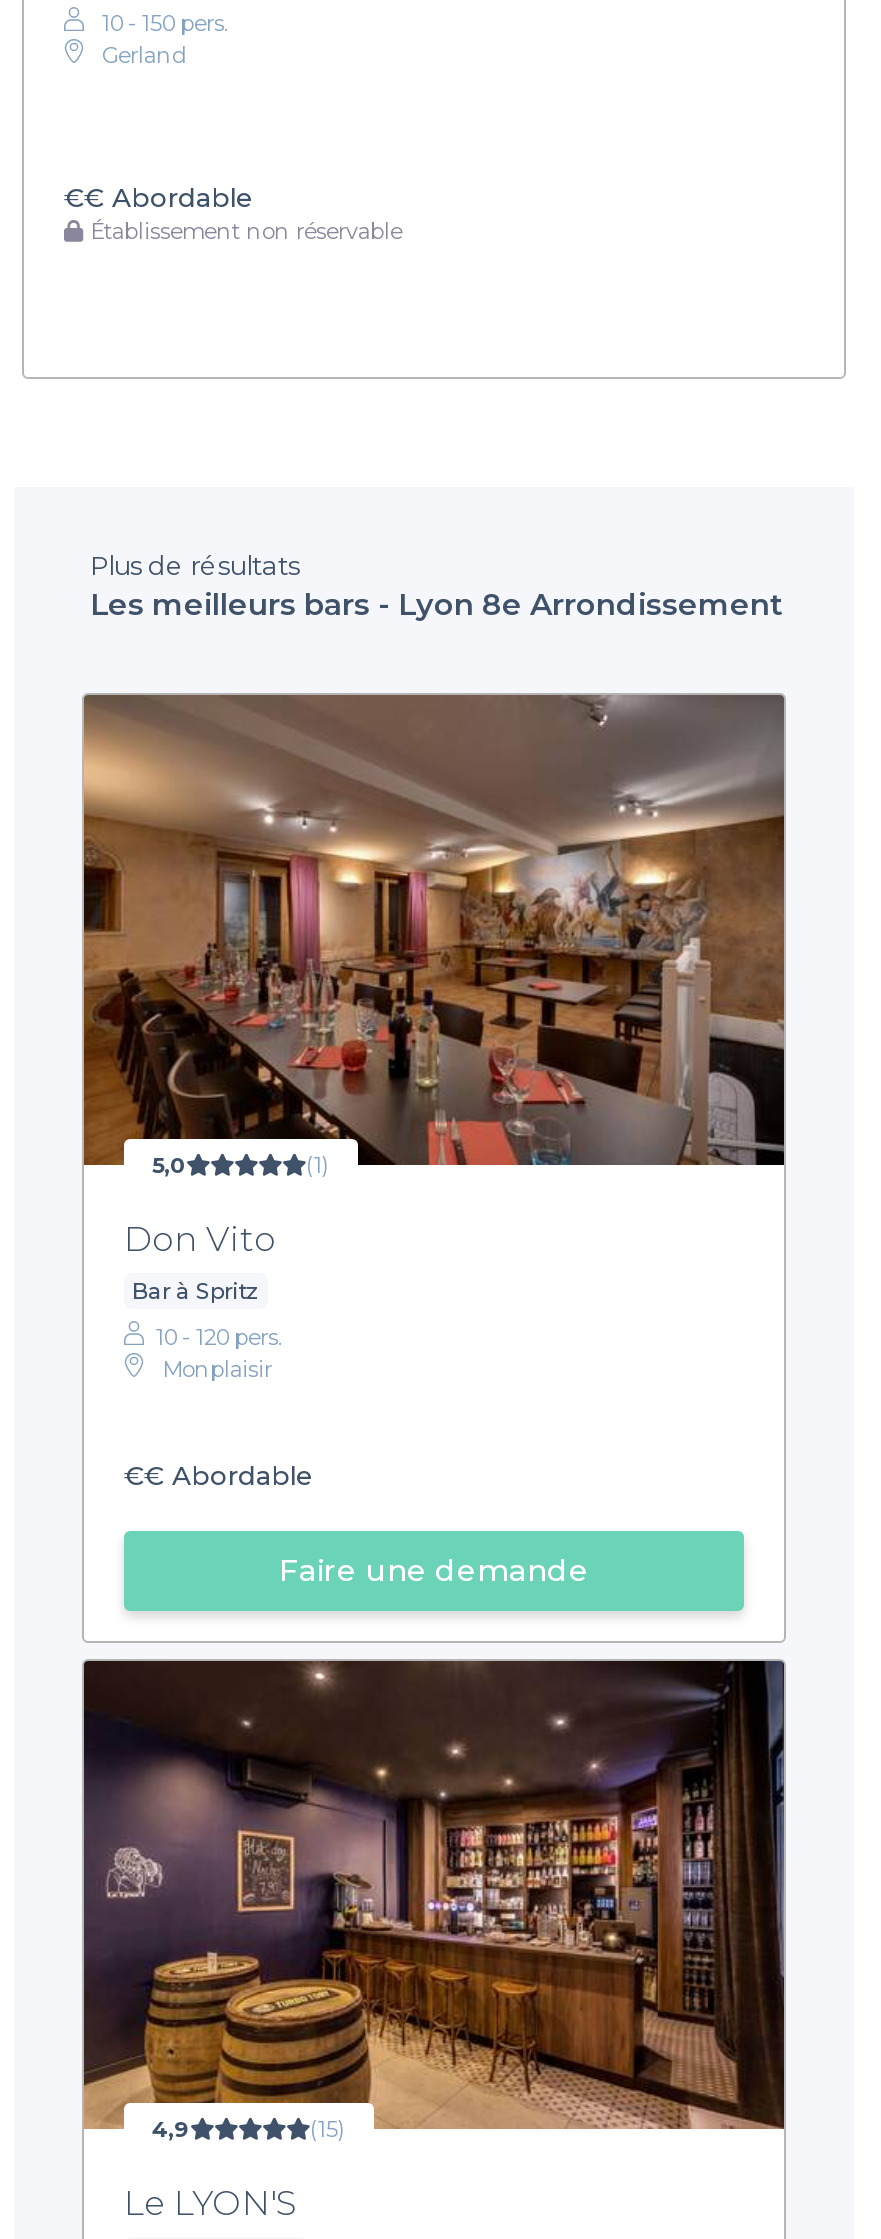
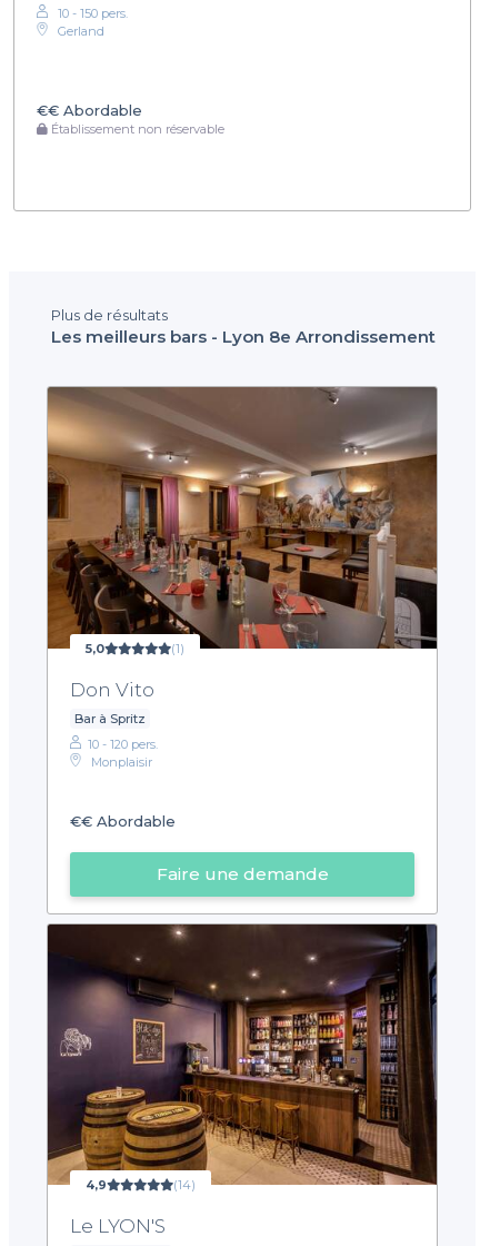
[310,2116,346,2144] (15) -> [173,1177,196,1193] (14)

